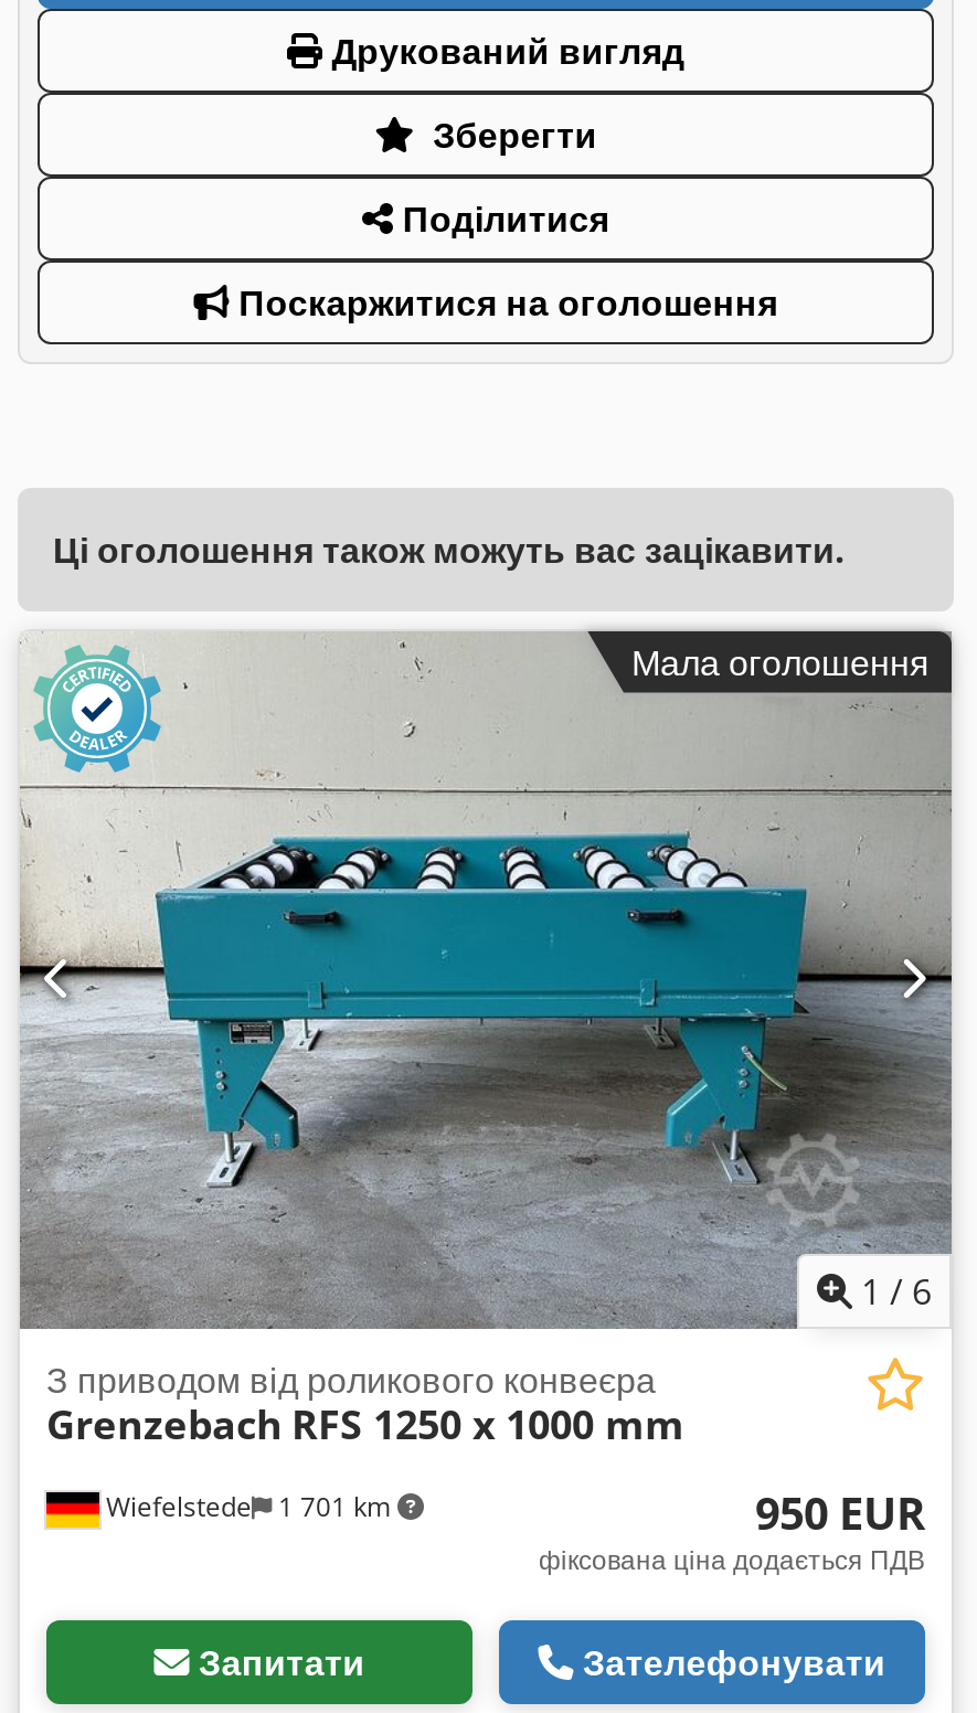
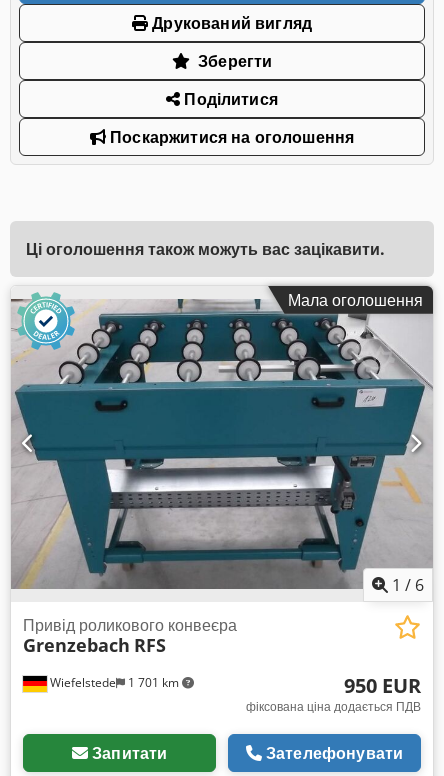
[18,631,954,1451] [image] | З приводом від роликового конвеєра | Grenzebach RFS 1250 x 1000 mm -> [10,287,432,657] [image] | Привід роликового конвеєра | Grenzebach RFS

